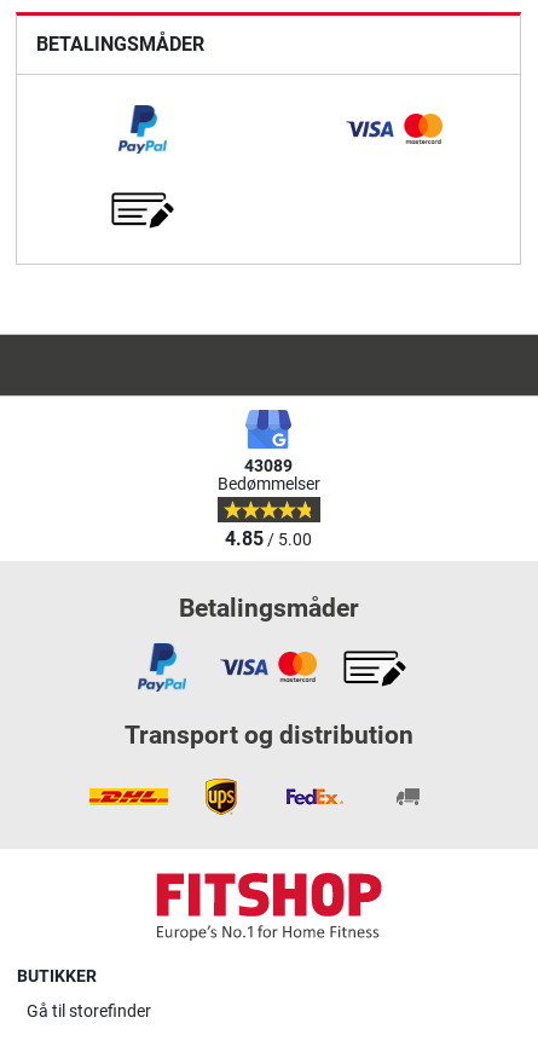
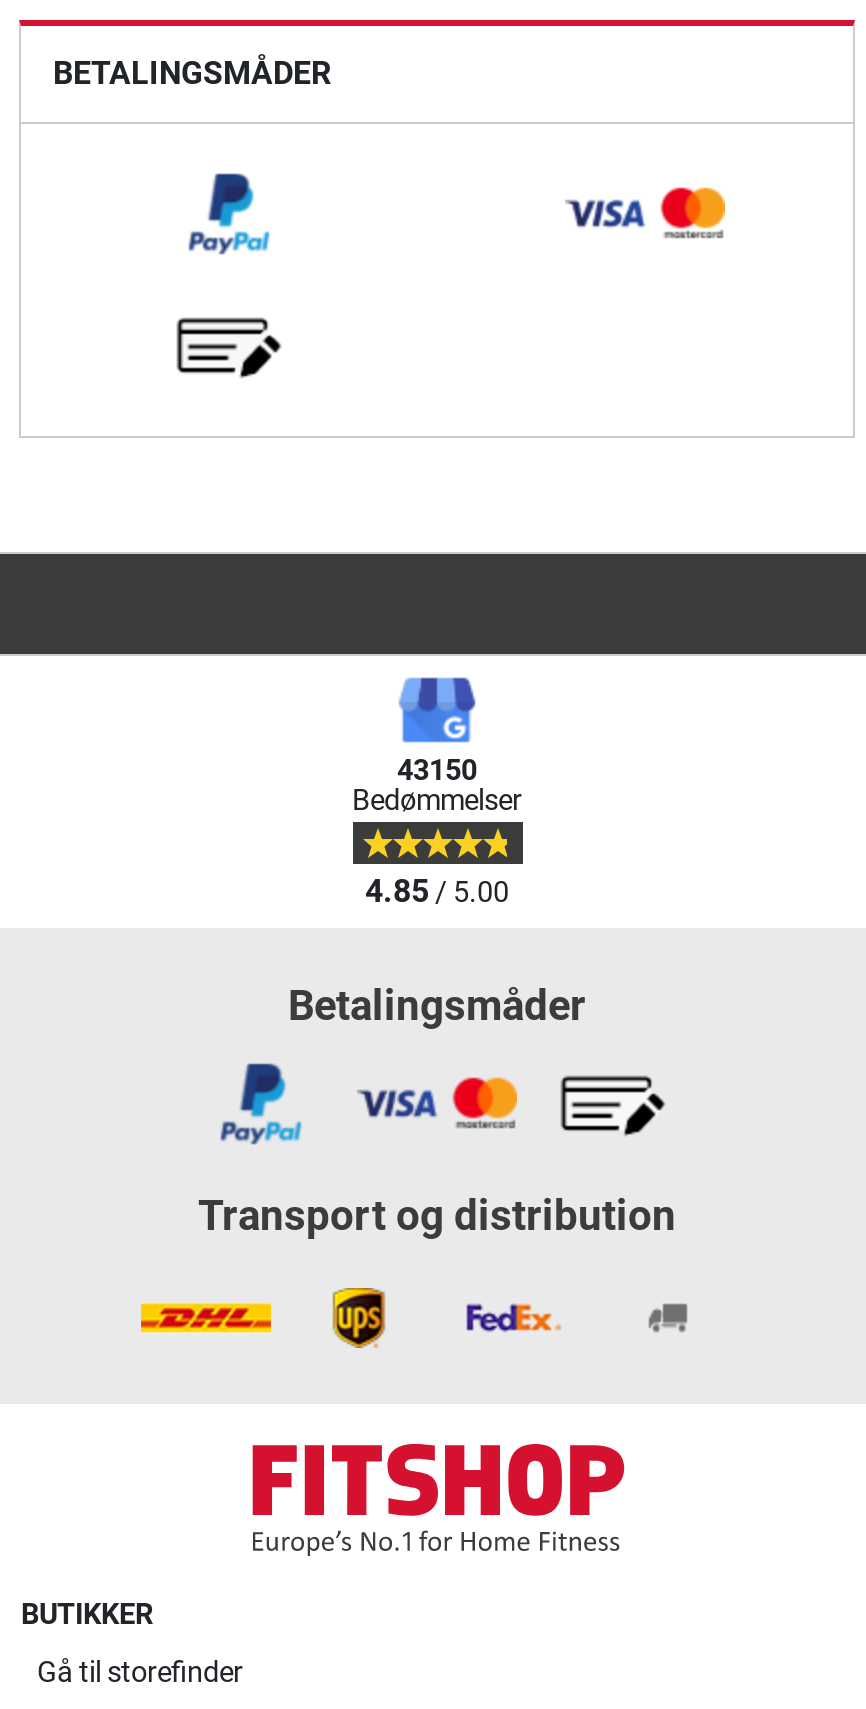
[244,456,293,476] 43089 -> [397,754,477,788] 43150

